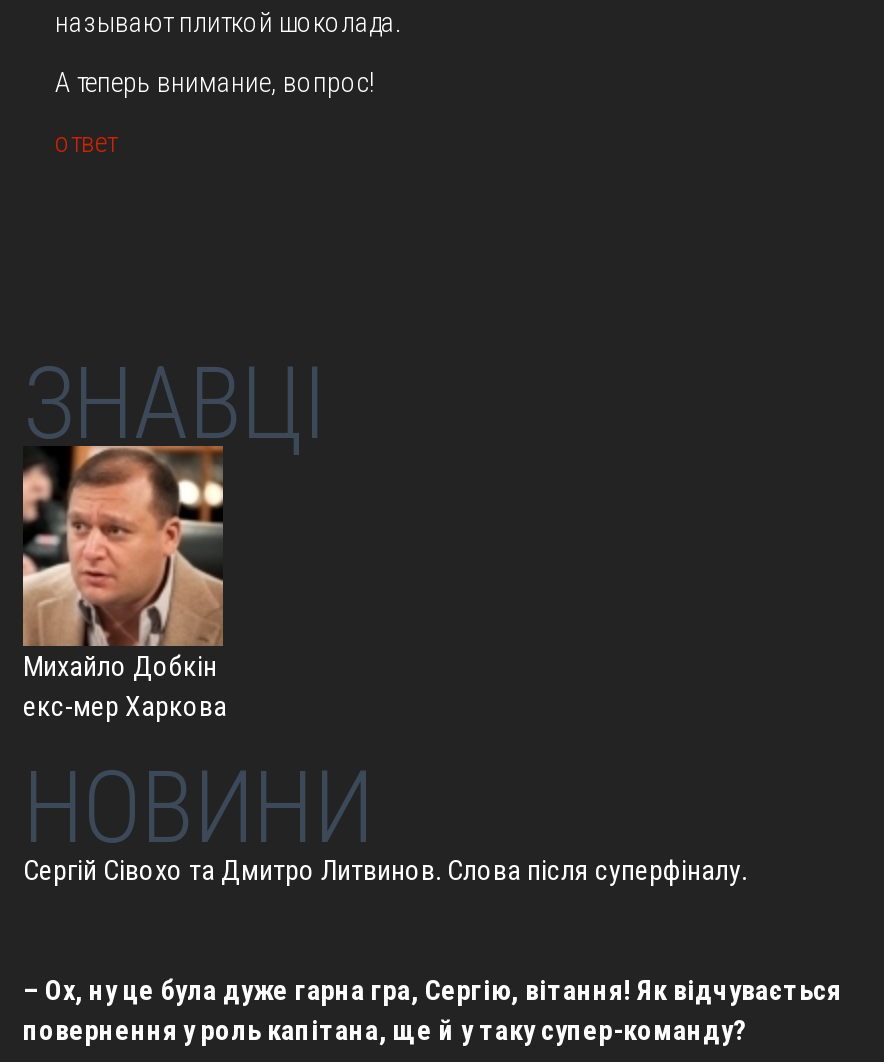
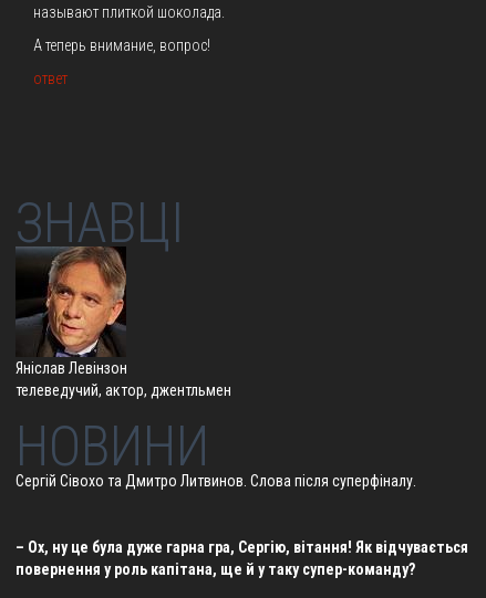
[21,468,227,722] [image] | Михайло Добкін | екс-мер Харкова -> [15,259,231,399] [image] | Яніслав Левінзон | телеведучий, актор, джентльмен

